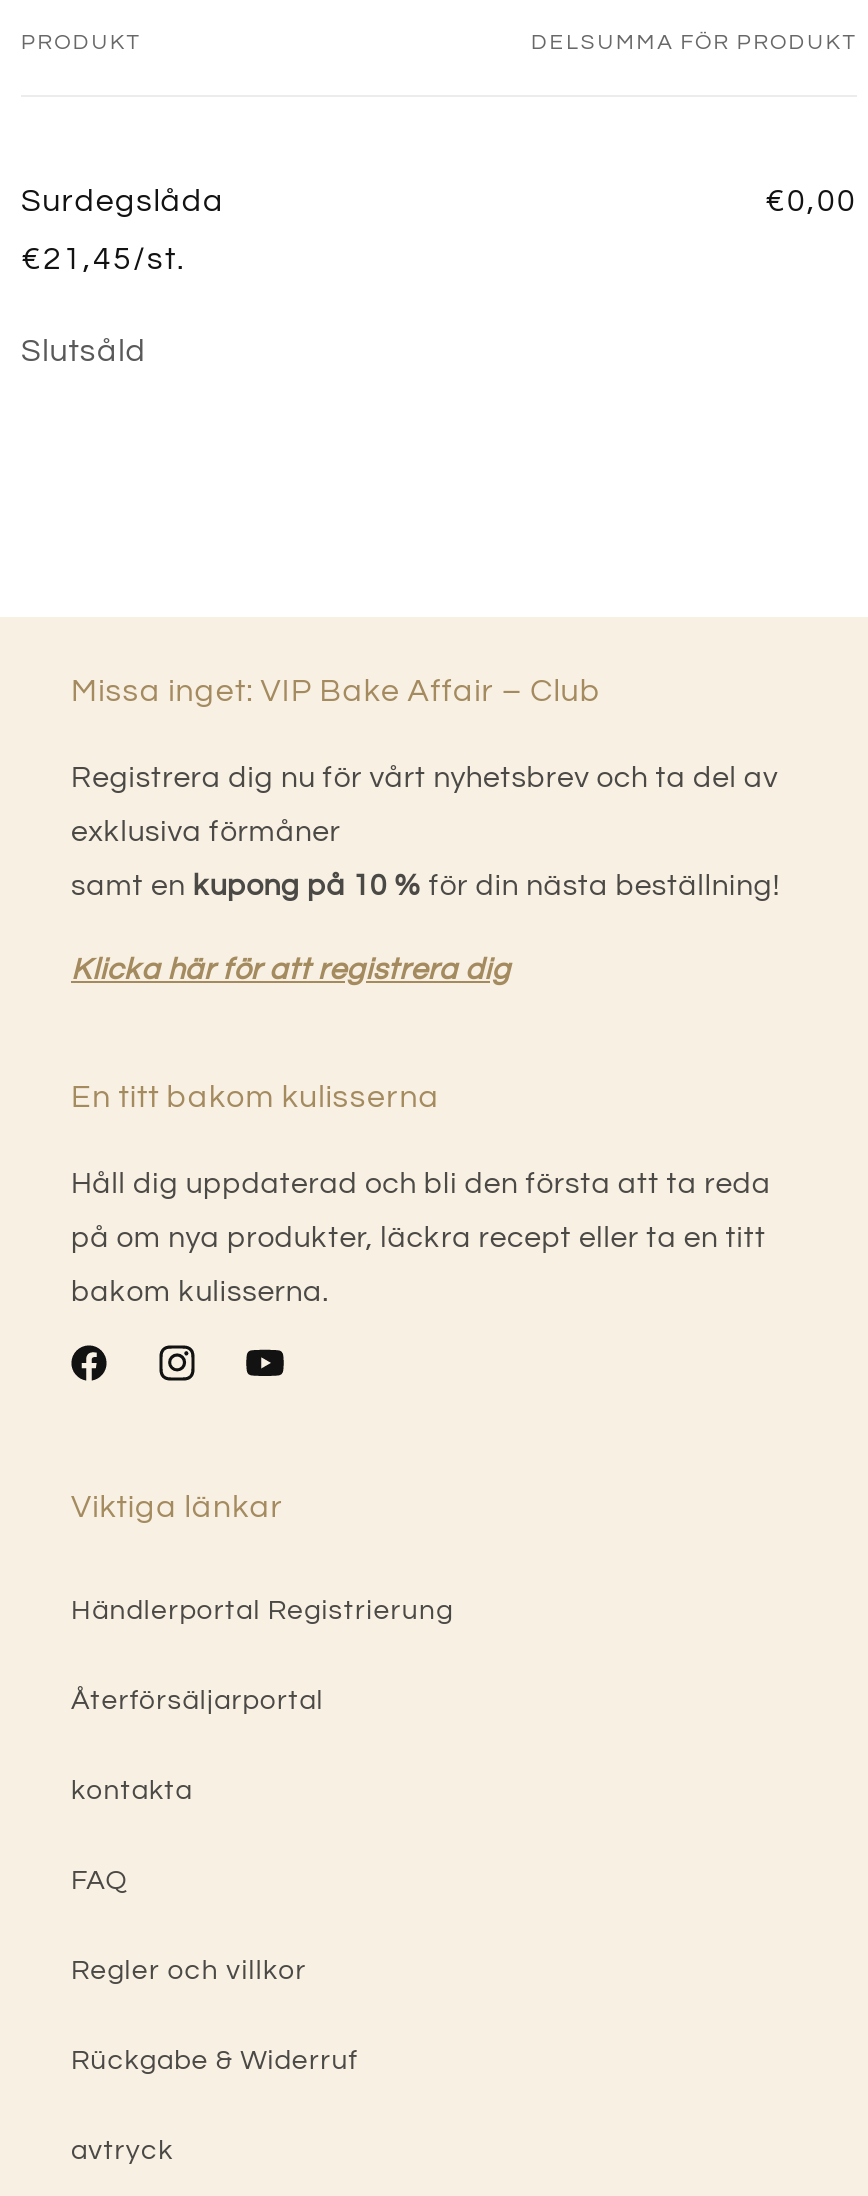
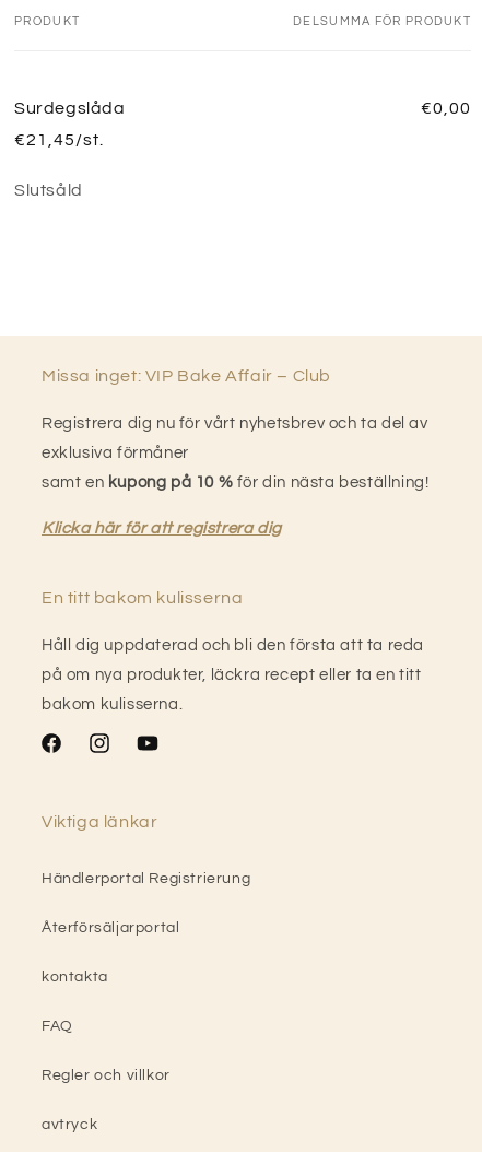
[71,2048,358,2076] Rückgabe & Widerruf -> none

